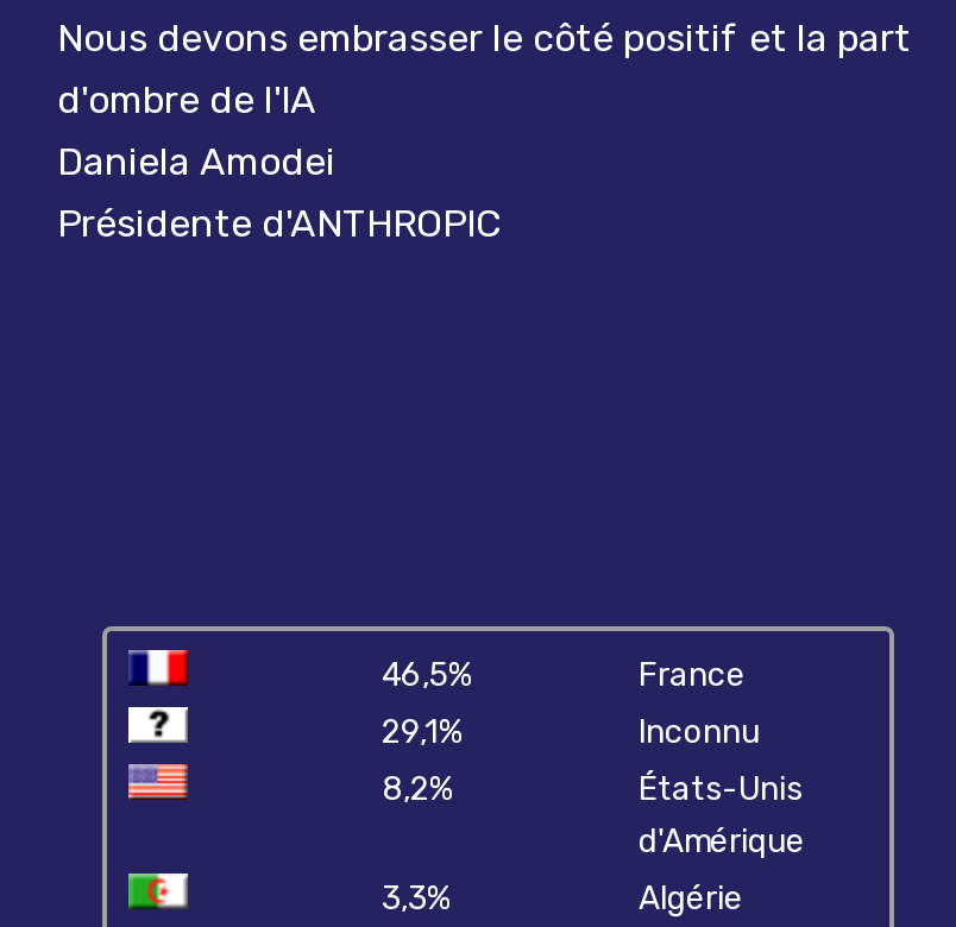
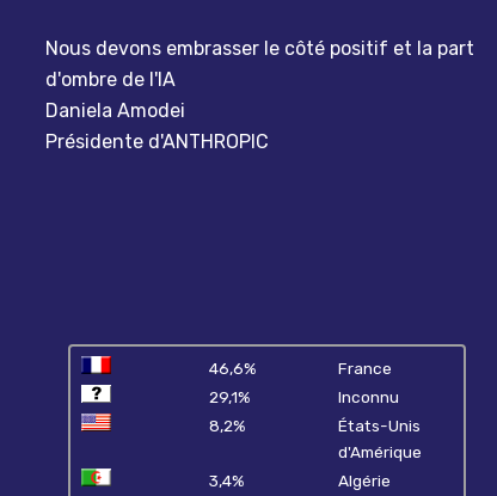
[382,655,472,693] 46,5% -> [208,359,255,378] 46,6%
[382,878,451,916] 3,3% -> [208,471,243,490] 3,4%

